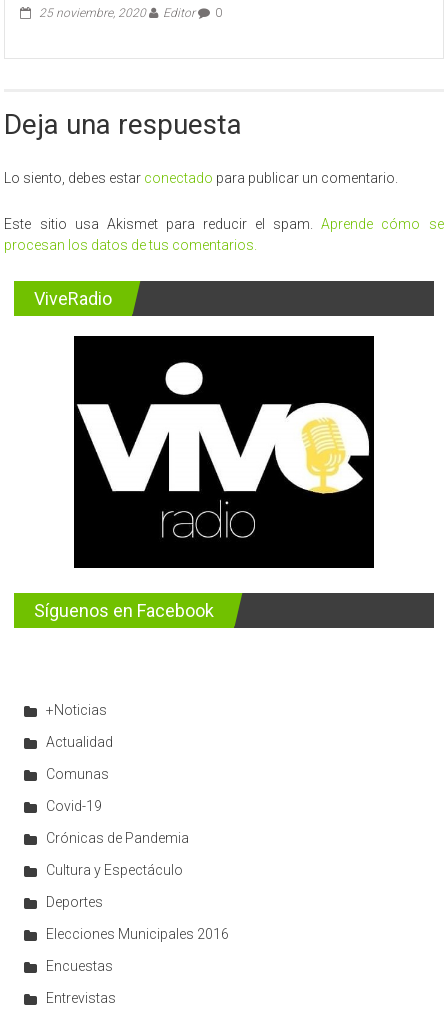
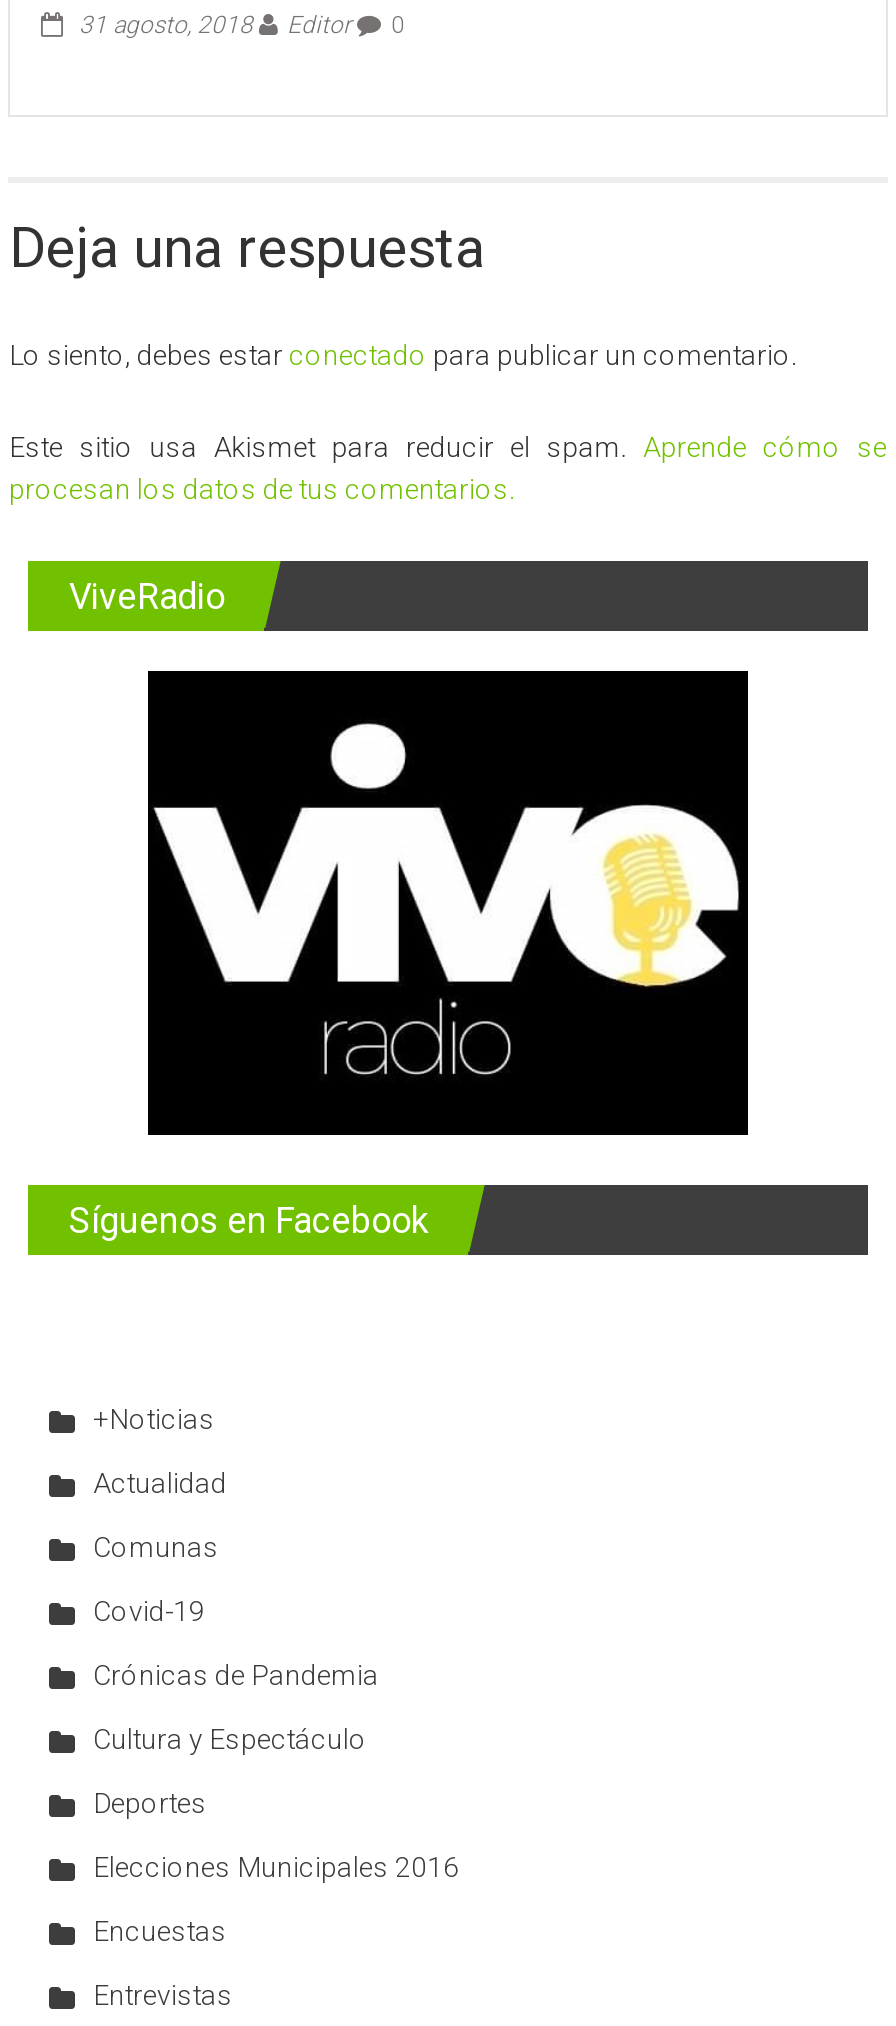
[39,6,222,20] 25 noviembre, 2020 Editor 0 -> [79,10,405,38] 31 agosto, 2018 Editor 0

